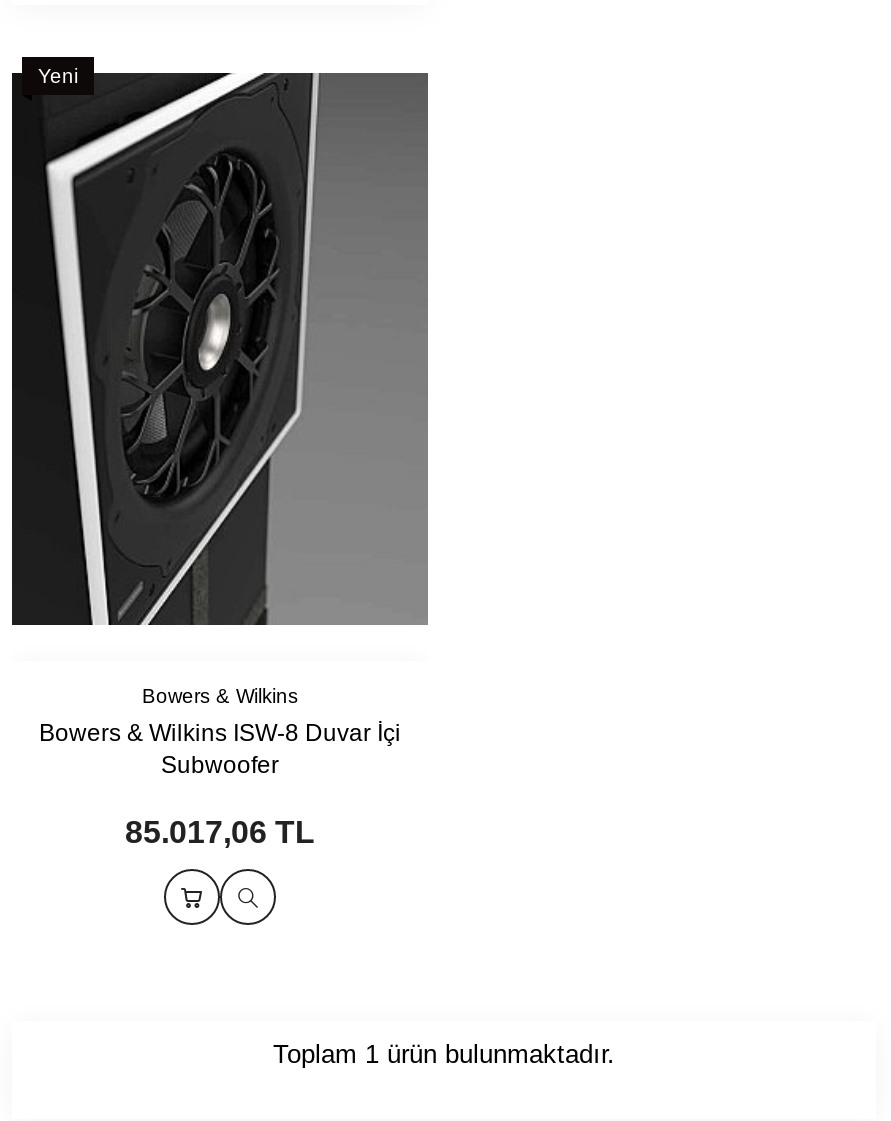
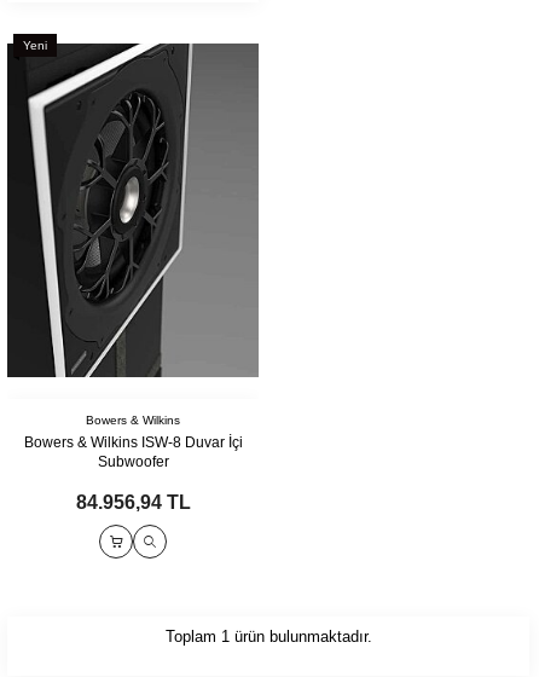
[125,815,315,849] 85.017,06 TL -> [76,492,190,513] 84.956,94 TL

